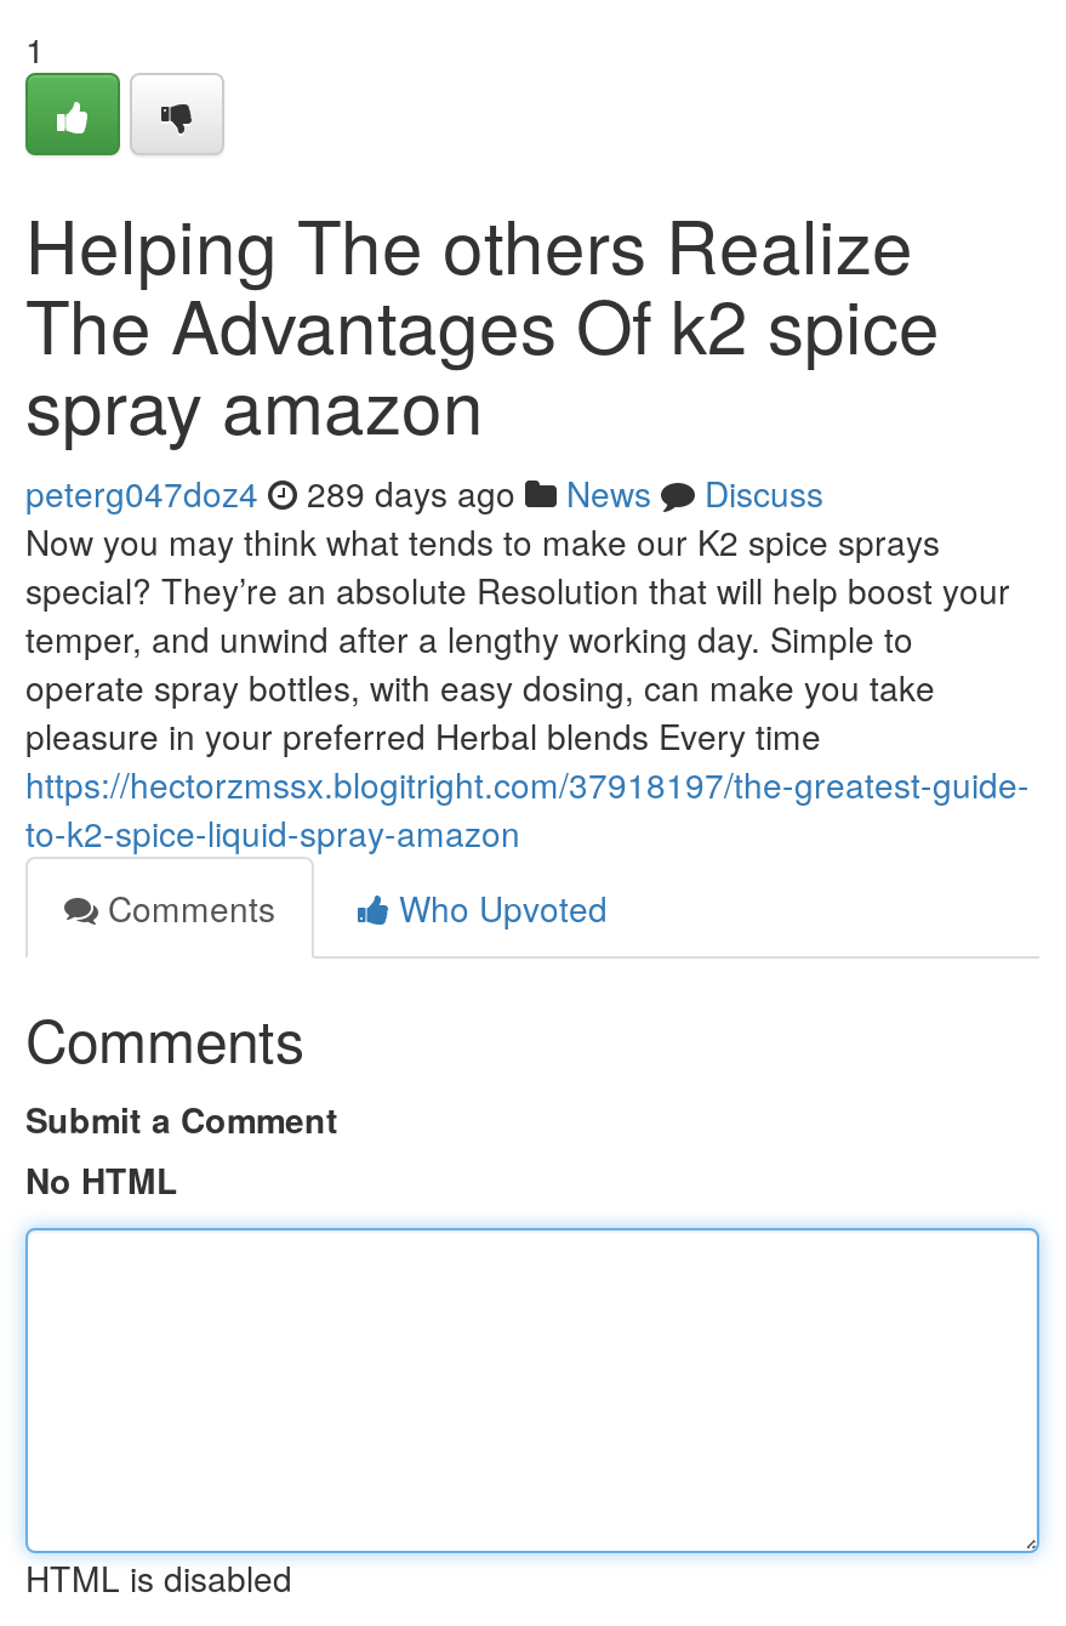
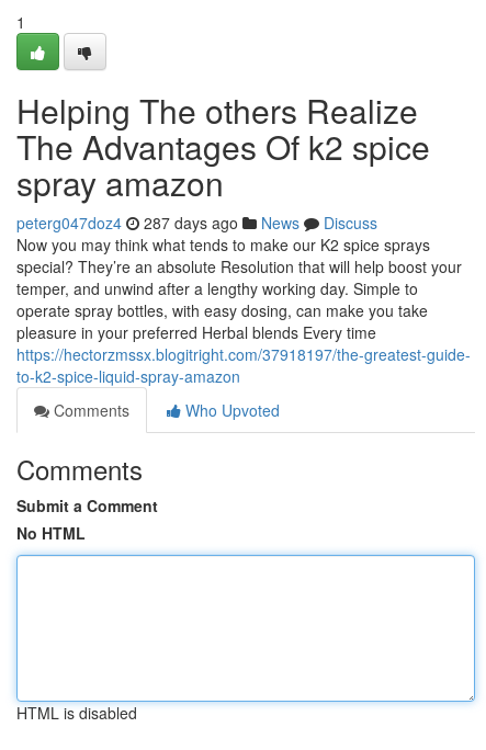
[25,468,823,517] peterg047doz4 289 days ago News Discuss -> [16,212,377,234] peterg047doz4 287 days ago News Discuss

